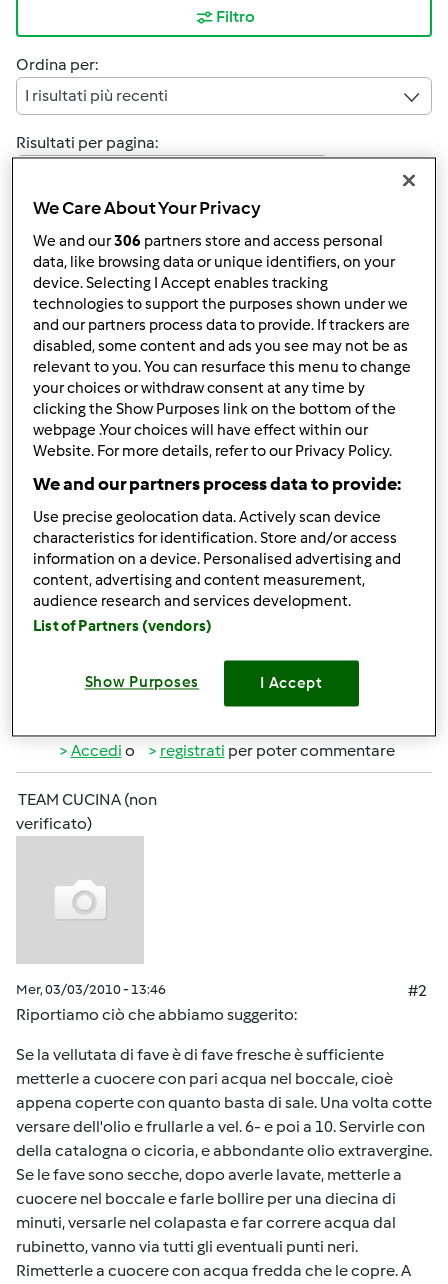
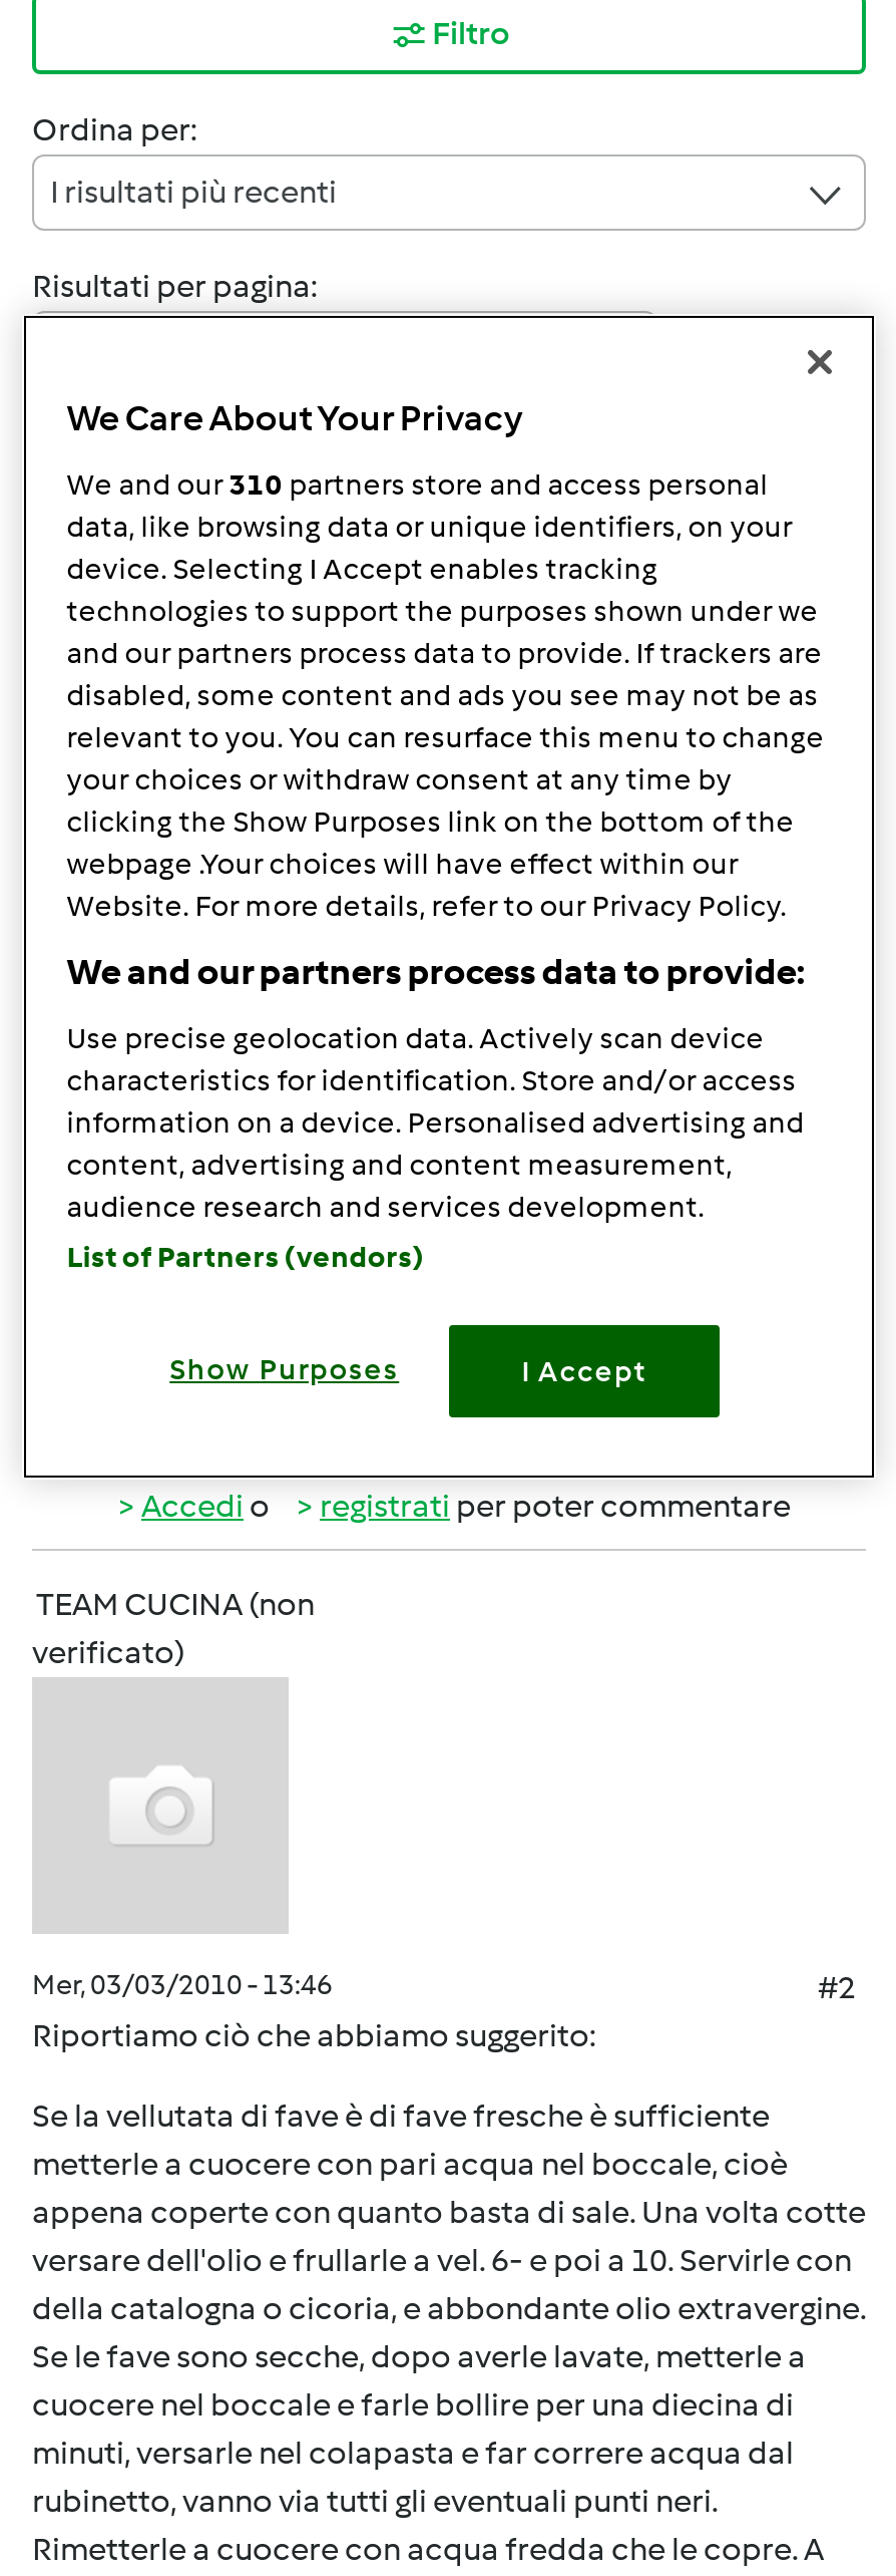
[33,232,383,250] We and our306 partners store and access personal -> [67,466,768,502] We and our310 partners store and access personal

